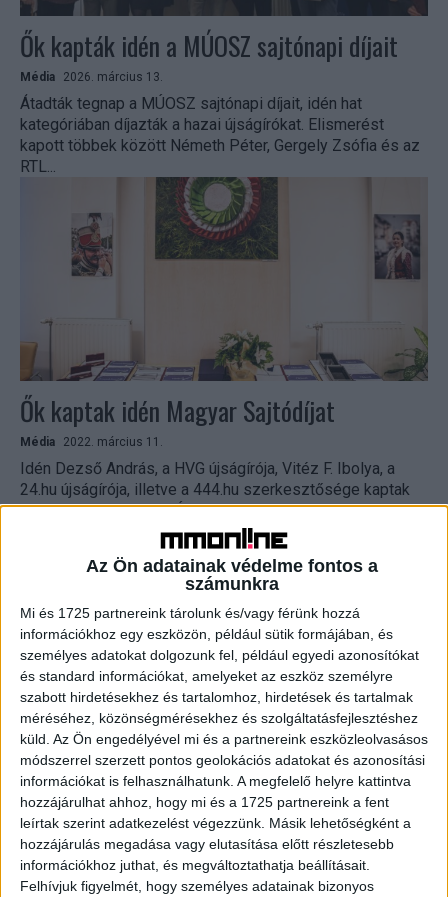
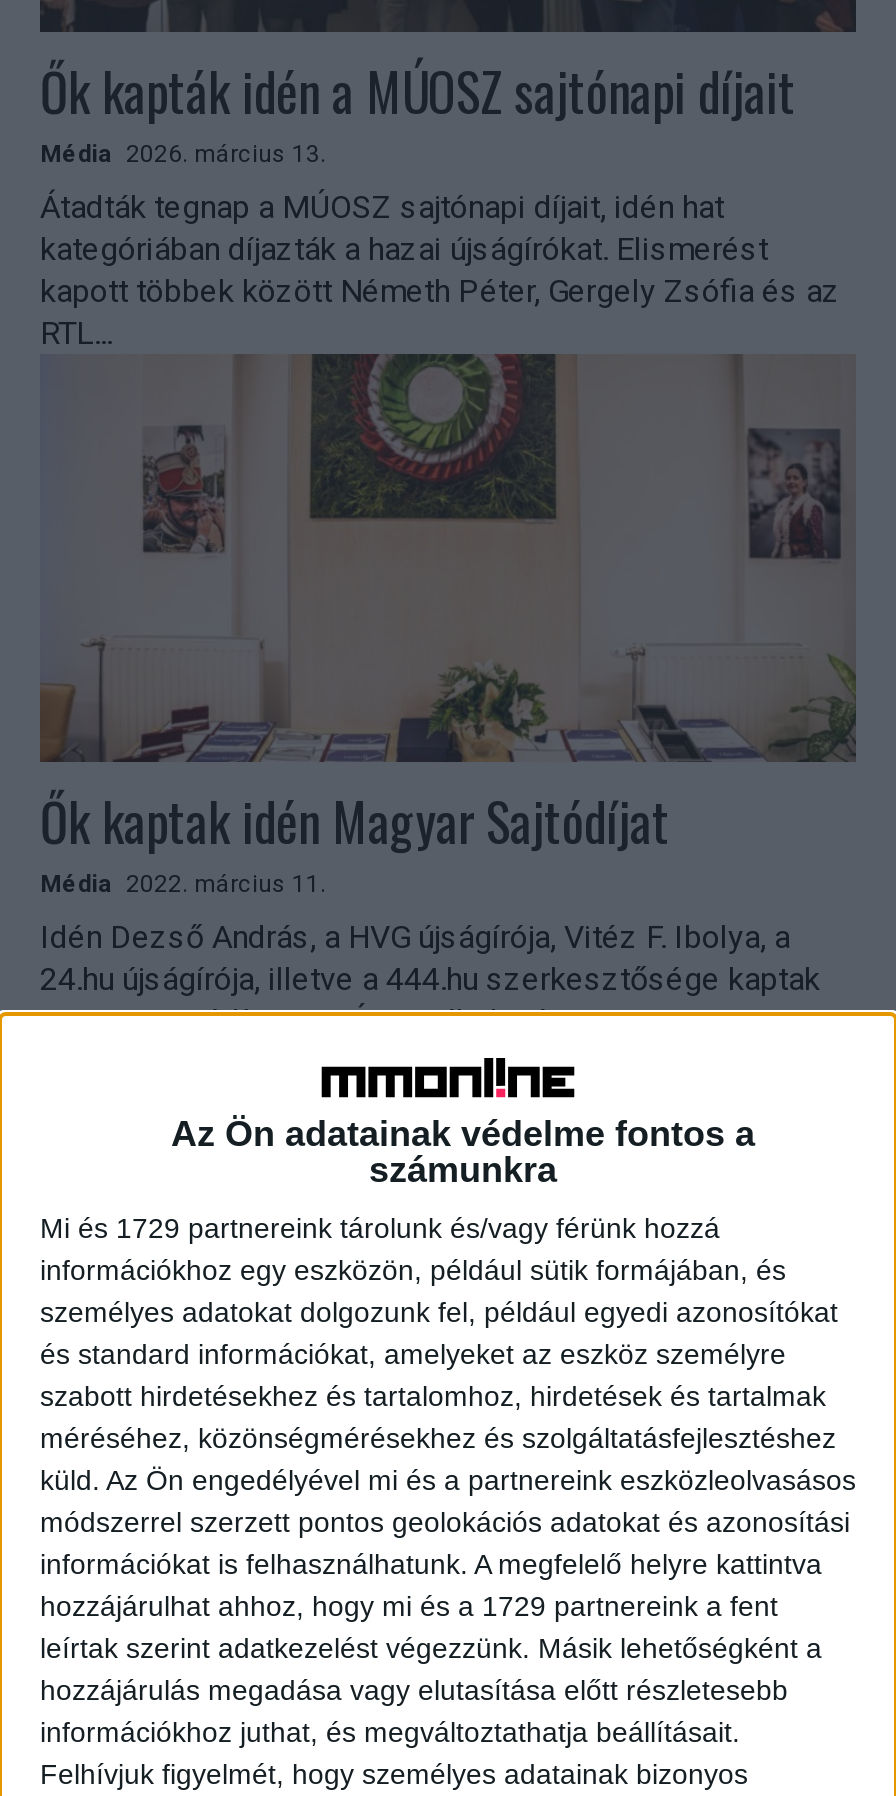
[20,605,360,621] Mi és 1725 partnereink tárolunk és/vagy férünk hozzá -> [40,1212,720,1244] Mi és 1729 partnereink tárolunk és/vagy férünk hozzá
[20,794,389,810] hozzájárulhat ahhoz, hogy mi és a 1725 partnereink a fent -> [40,1590,778,1622] hozzájárulhat ahhoz, hogy mi és a 1729 partnereink a fent

